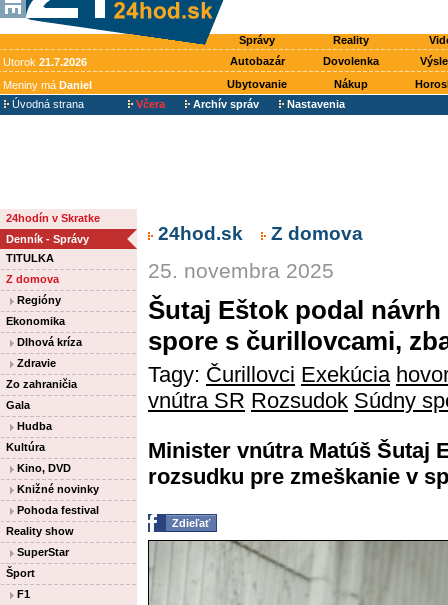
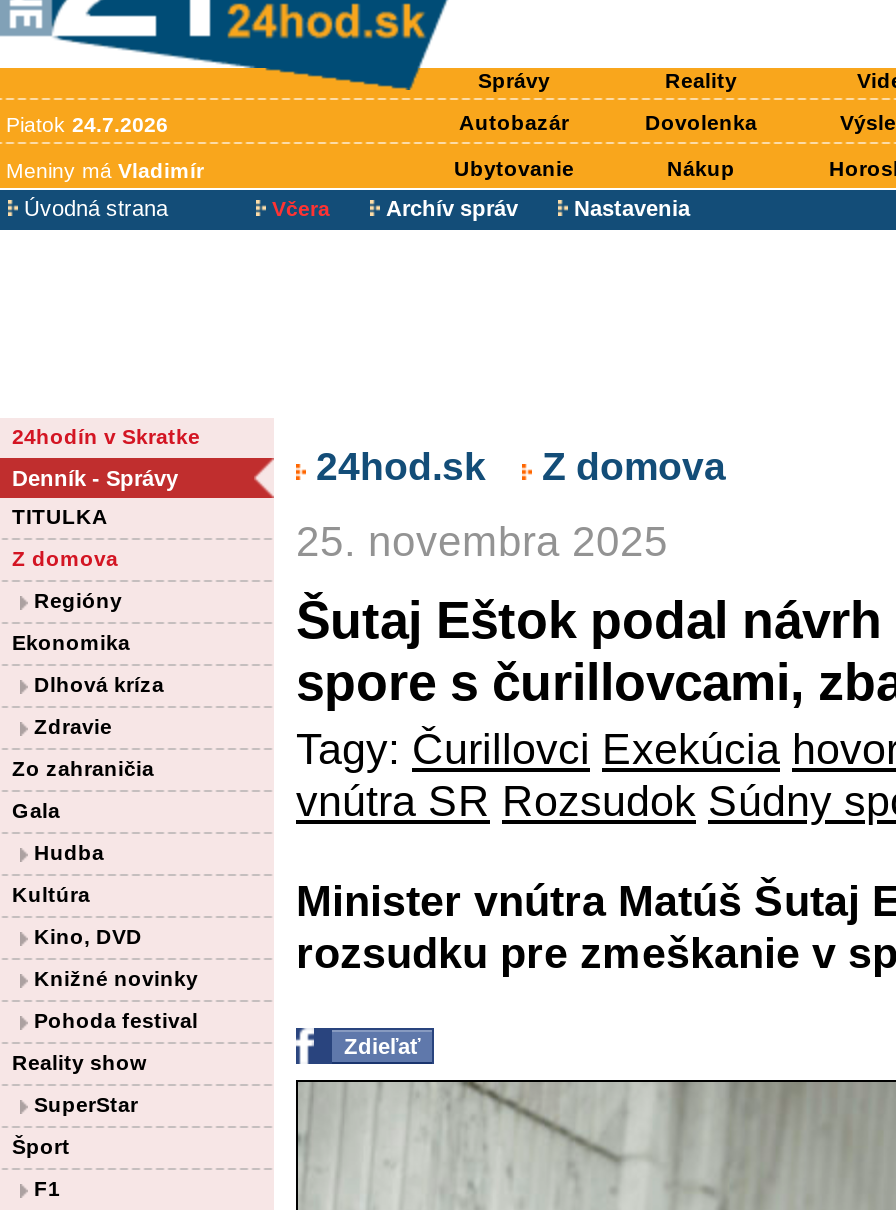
[0,56,87,68] Utorok 21.7.2026 -> [0,112,168,136] Piatok 24.7.2026
[0,79,92,91] Meniny má Daniel -> [0,158,204,182] Meniny má Vladimír

